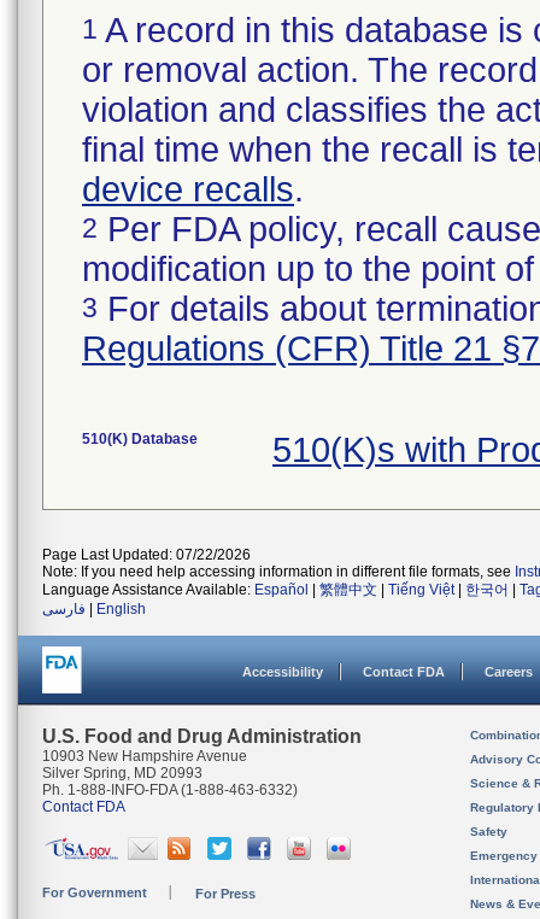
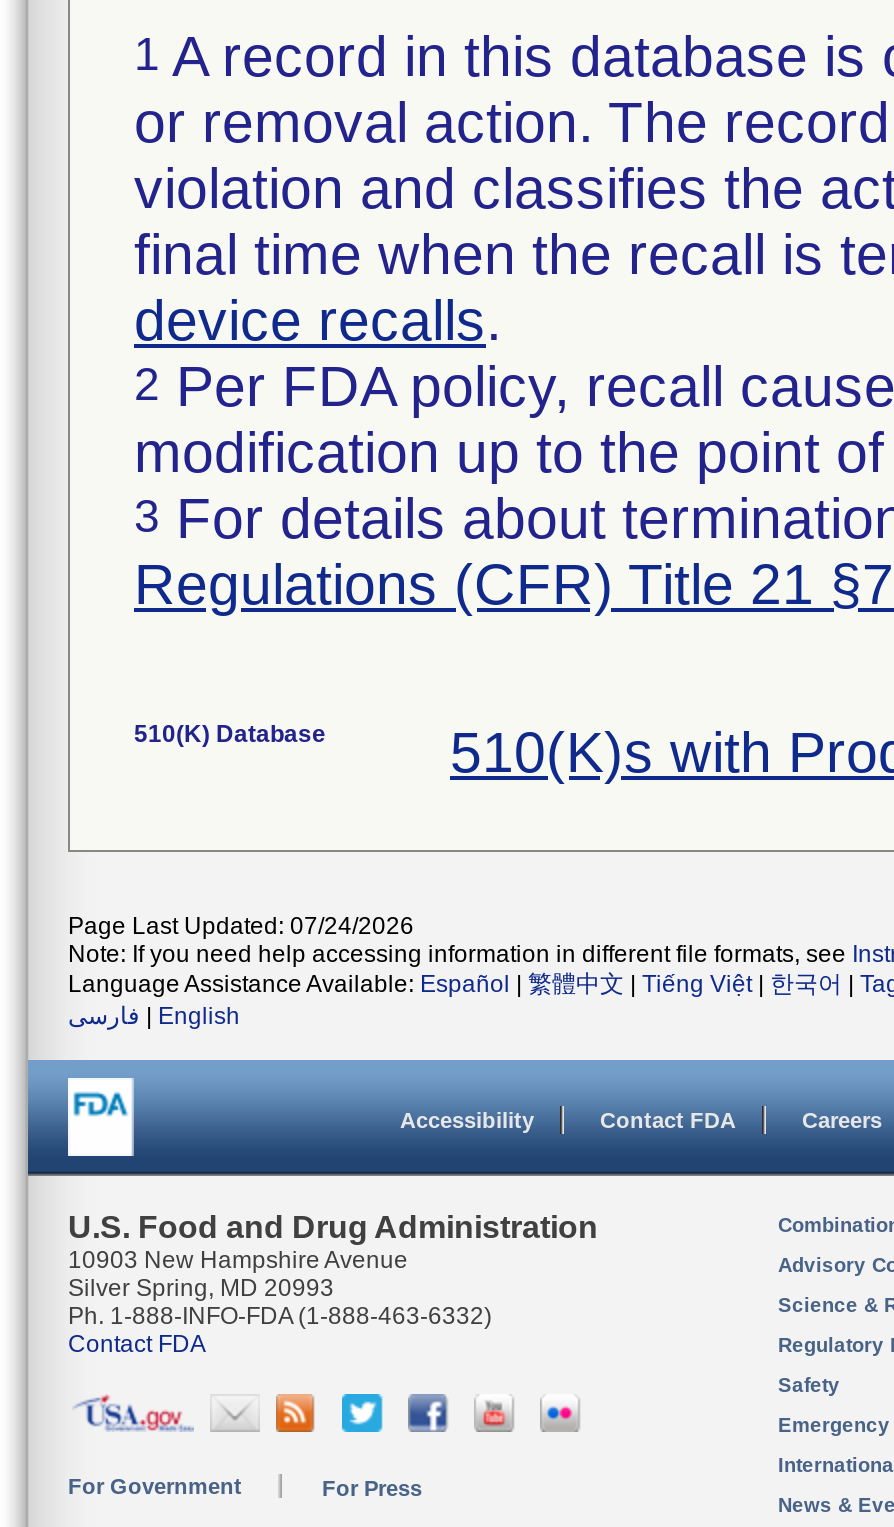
[42,546,251,563] Page Last Updated: 07/22/2026 -> [68,912,414,940] Page Last Updated: 07/24/2026

